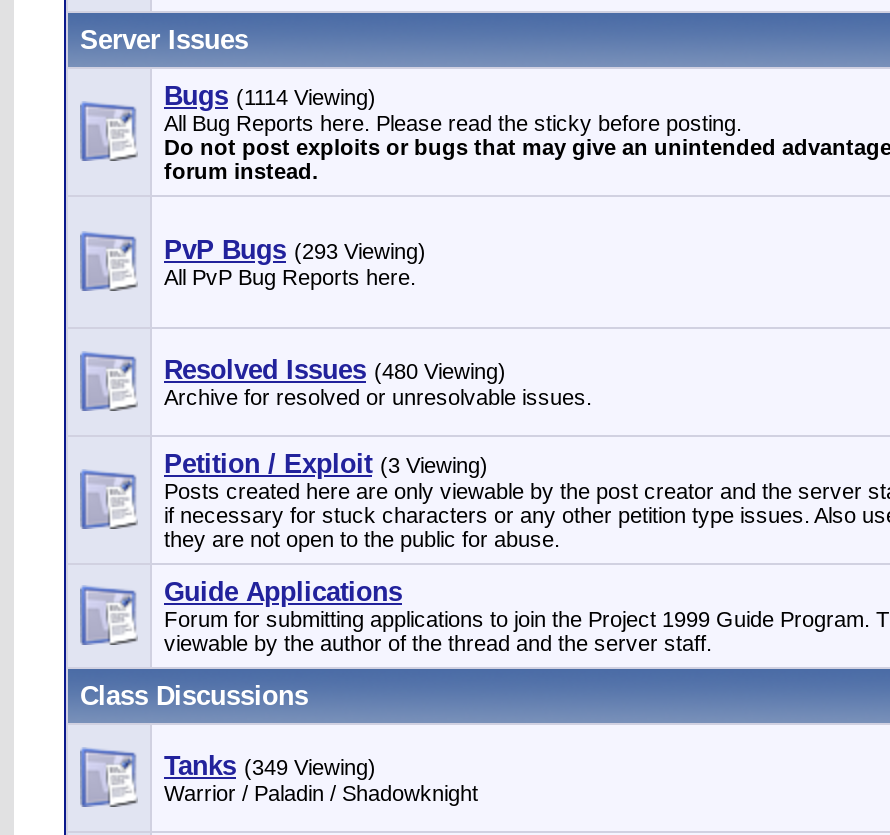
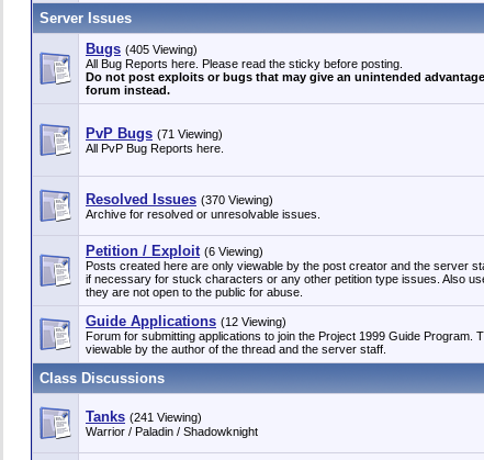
[164,81,376,111] Bugs (1114 Viewing) -> [86,41,198,57] Bugs (405 Viewing)
[164,235,426,265] PvP Bugs (293 Viewing) -> [86,125,223,142] PvP Bugs (71 Viewing)
[164,355,506,385] Resolved Issues (480 Viewing) -> [86,191,273,207] Resolved Issues (370 Viewing)
[164,449,488,479] Petition / Exploit (3 Viewing) -> [86,243,263,259] Petition / Exploit (6 Viewing)
[164,577,402,607] Guide Applications -> [86,313,286,329] Guide Applications (12 Viewing)
[164,751,376,781] Tanks (349 Viewing) -> [86,408,202,425] Tanks (241 Viewing)

